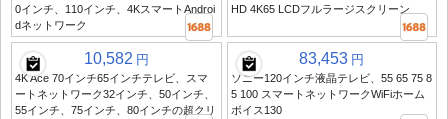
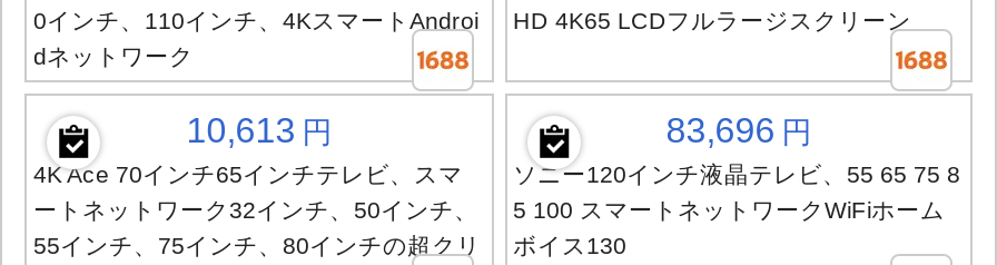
[84,50,149,67] 10,582 円 -> [186,111,331,149] 10,613 円
[299,50,364,67] 83,453 円 -> [666,111,811,149] 83,696 円

